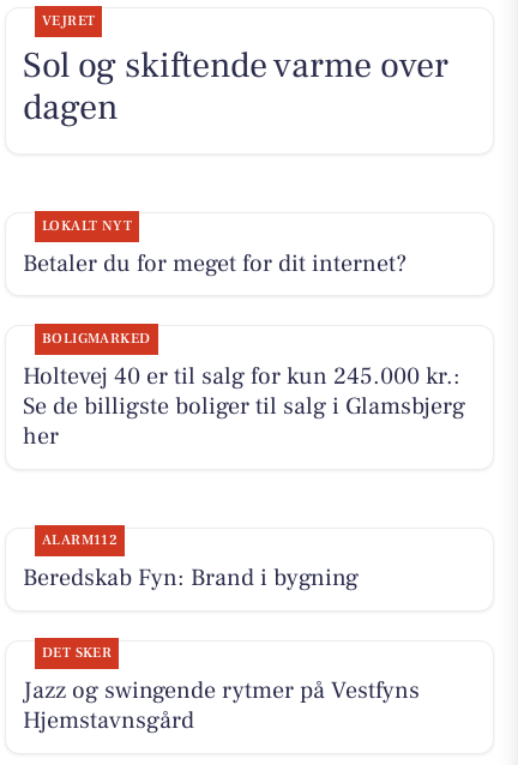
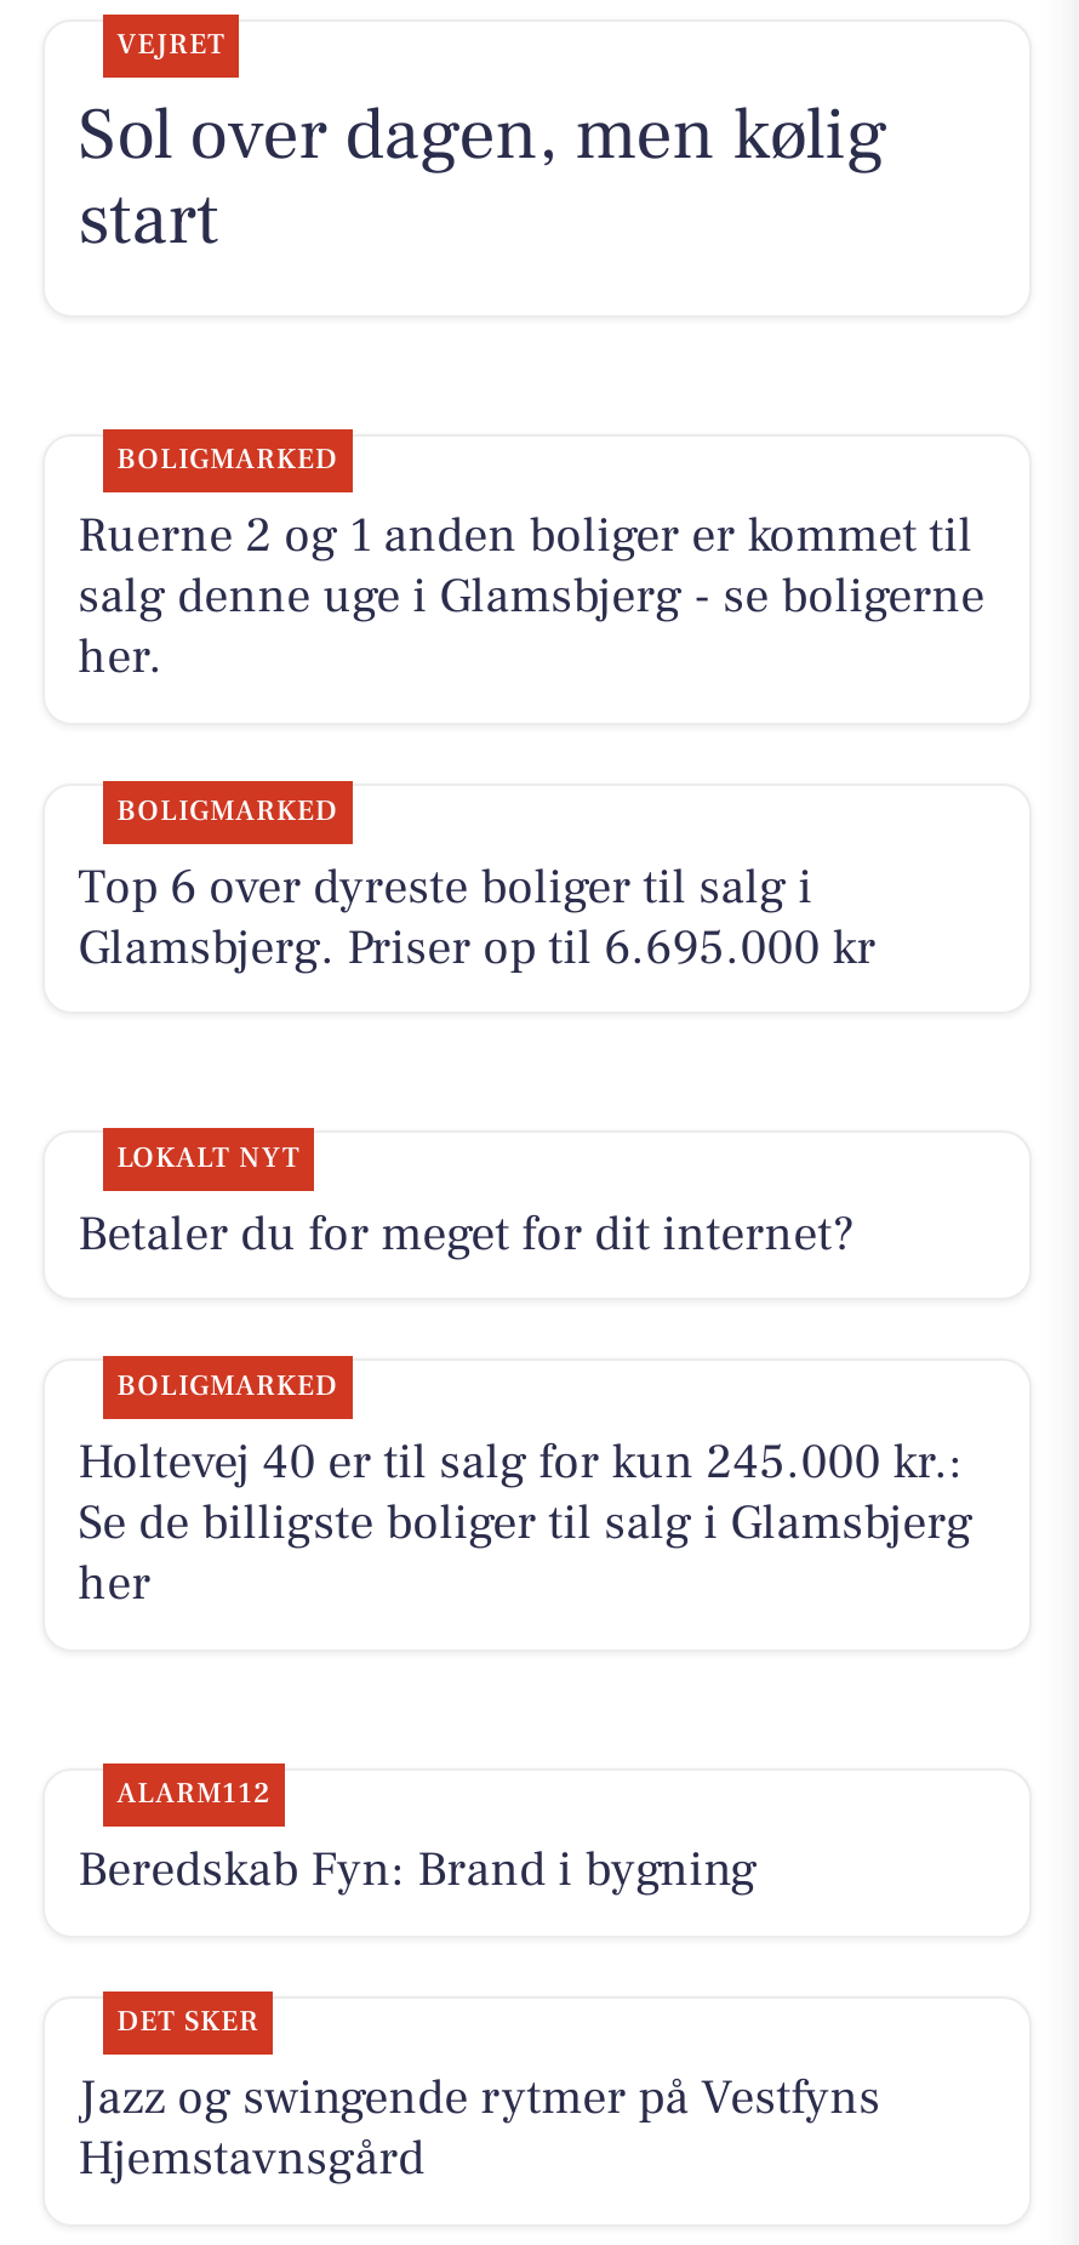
[22,42,448,130] Sol og skiftende varme over | dagen -> [78,88,985,979] Sol over dagen, men kølig | start | BOLIGMARKED | Ruerne 2 og 1 anden boliger er kommet til | salg denne uge i Glamsbjerg - se boligerne | her. | BOLIGMARKED | Top 6 over dyreste boliger til salg i | Glamsbjerg. Priser op til 6.695.000 kr

